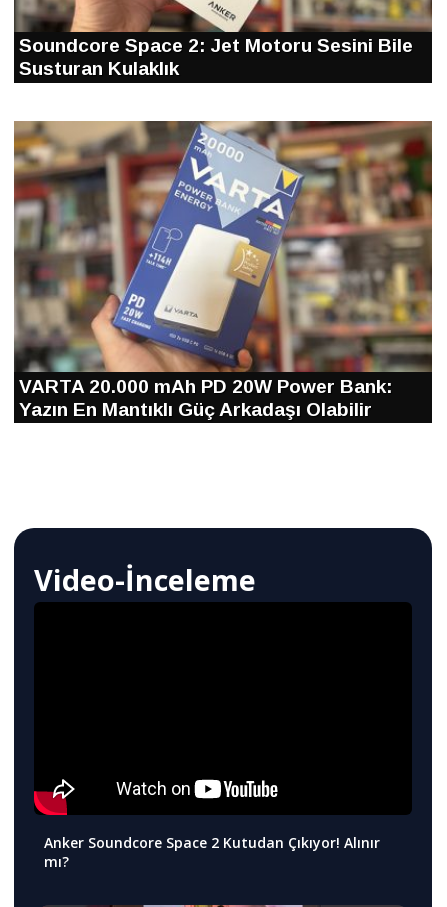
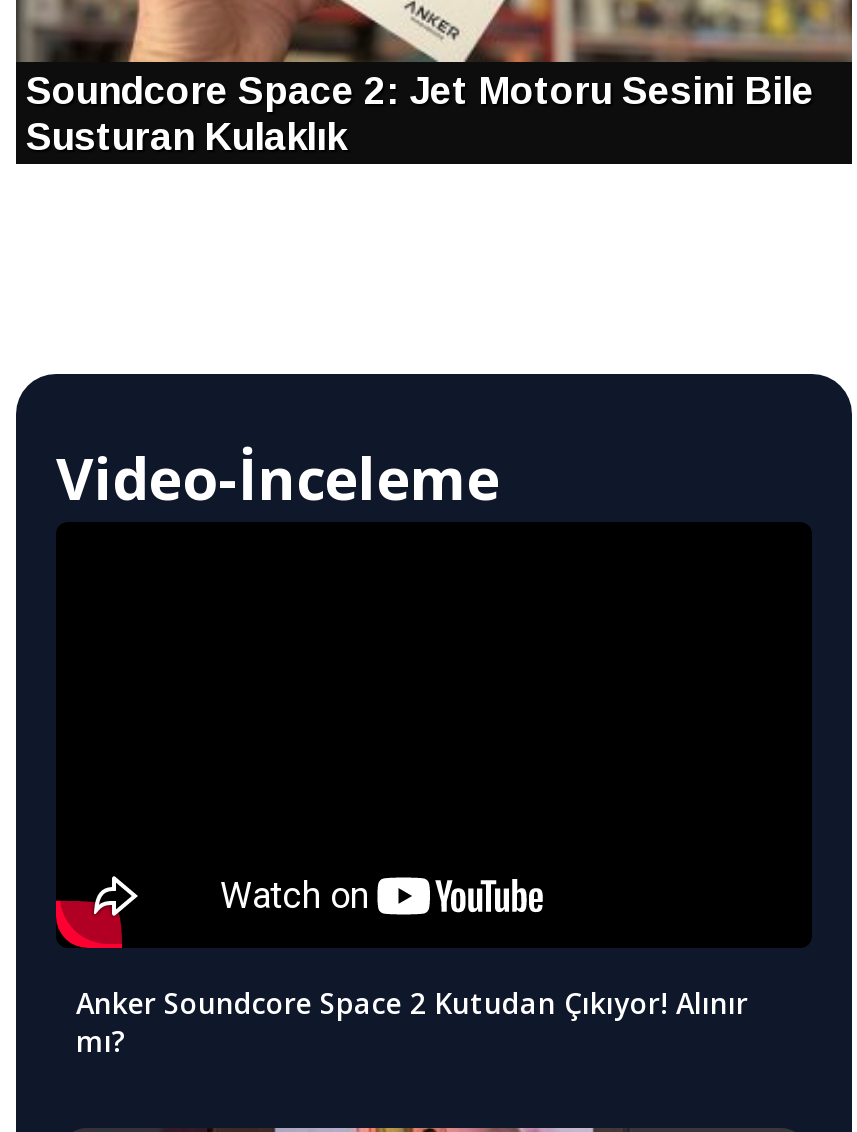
[13,120,433,420] [image] | VARTA 20.000 mAh PD 20W Power Bank: | Yazın En Mantıklı Güç Arkadaşı Olabilir -> none

